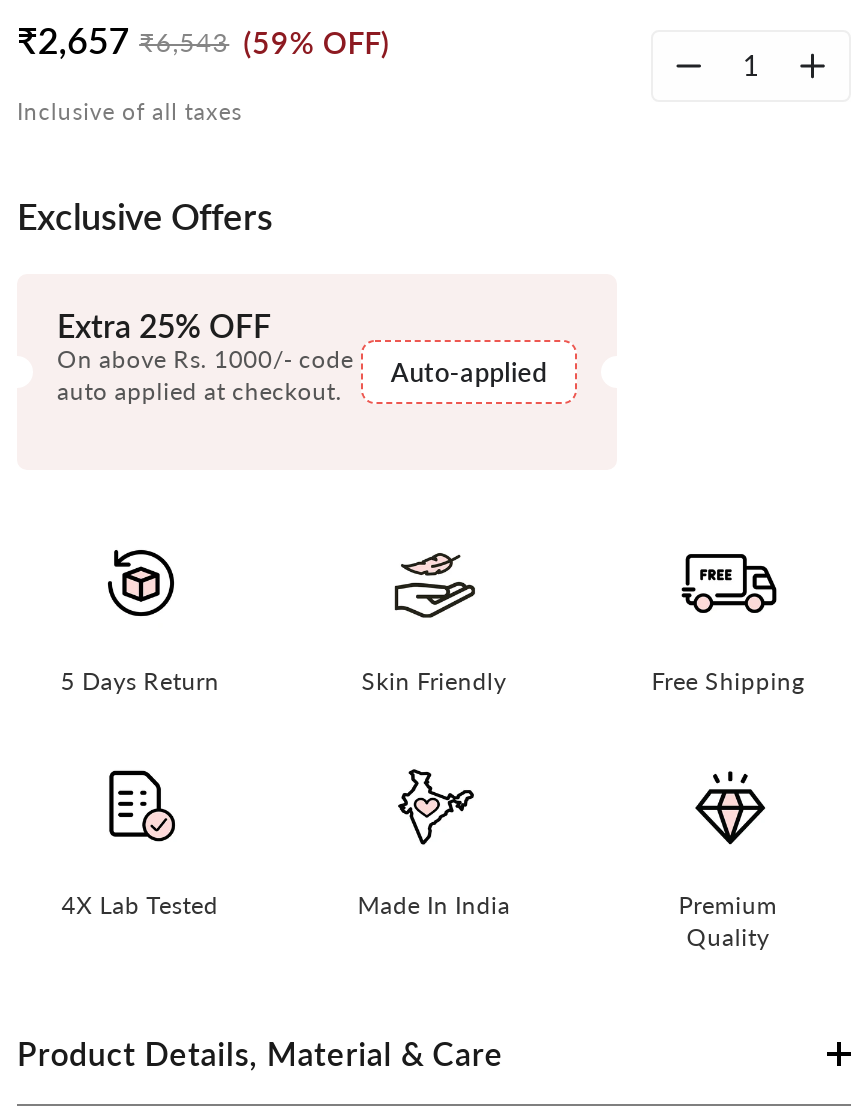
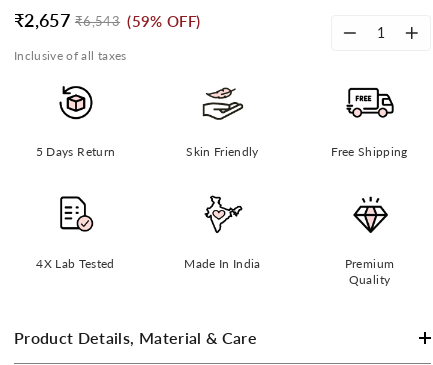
[17,195,354,407] Exclusive Offers | Extra 25% OFF | On above Rs. 1000/- code | auto applied at checkout. -> none
[391,357,547,389] Auto-applied -> none

